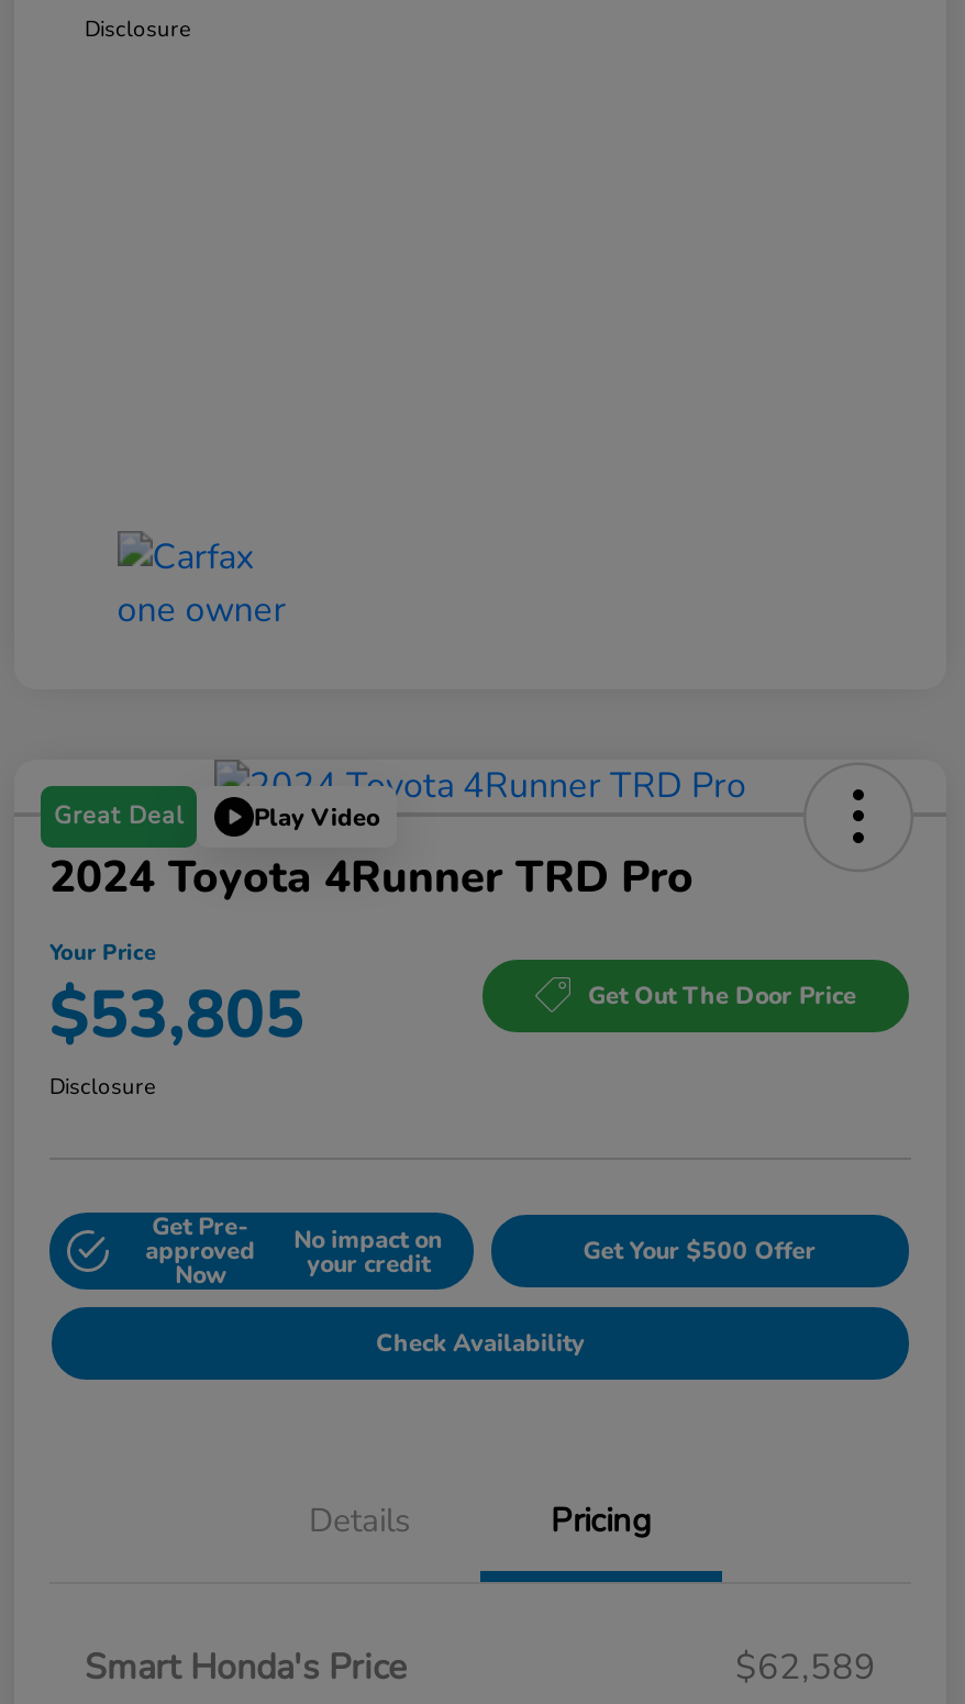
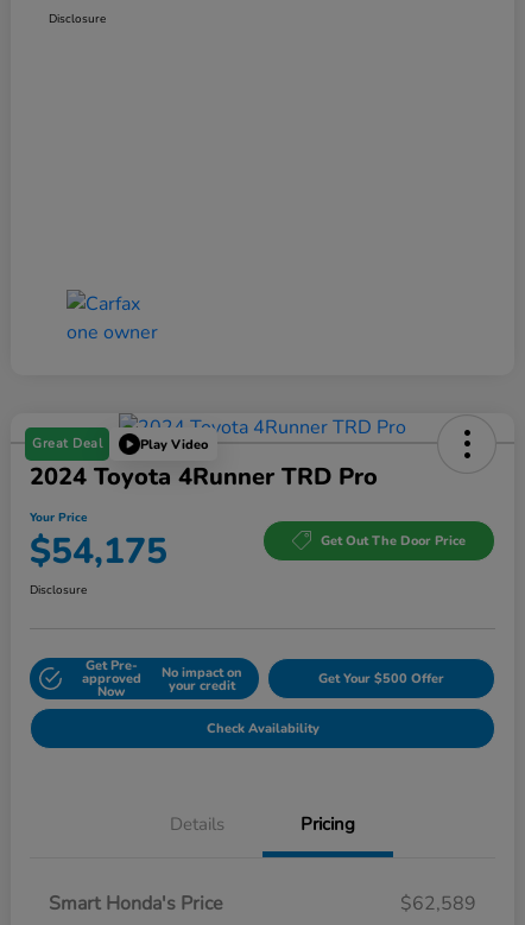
[49,971,304,1061] $53,805 -> [30,527,167,576] $54,175

